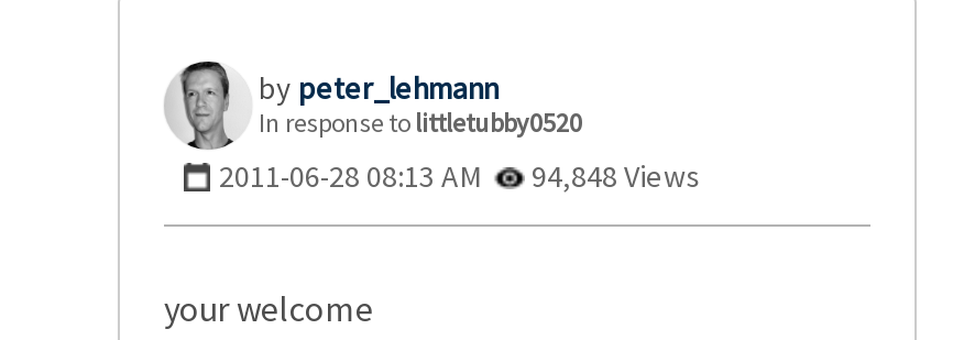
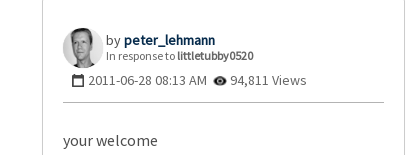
[219,156,701,196] 2011-06-28 08:13 AM 94,848 Views -> [88,71,307,89] 2011-06-28 08:13 AM 94,811 Views

